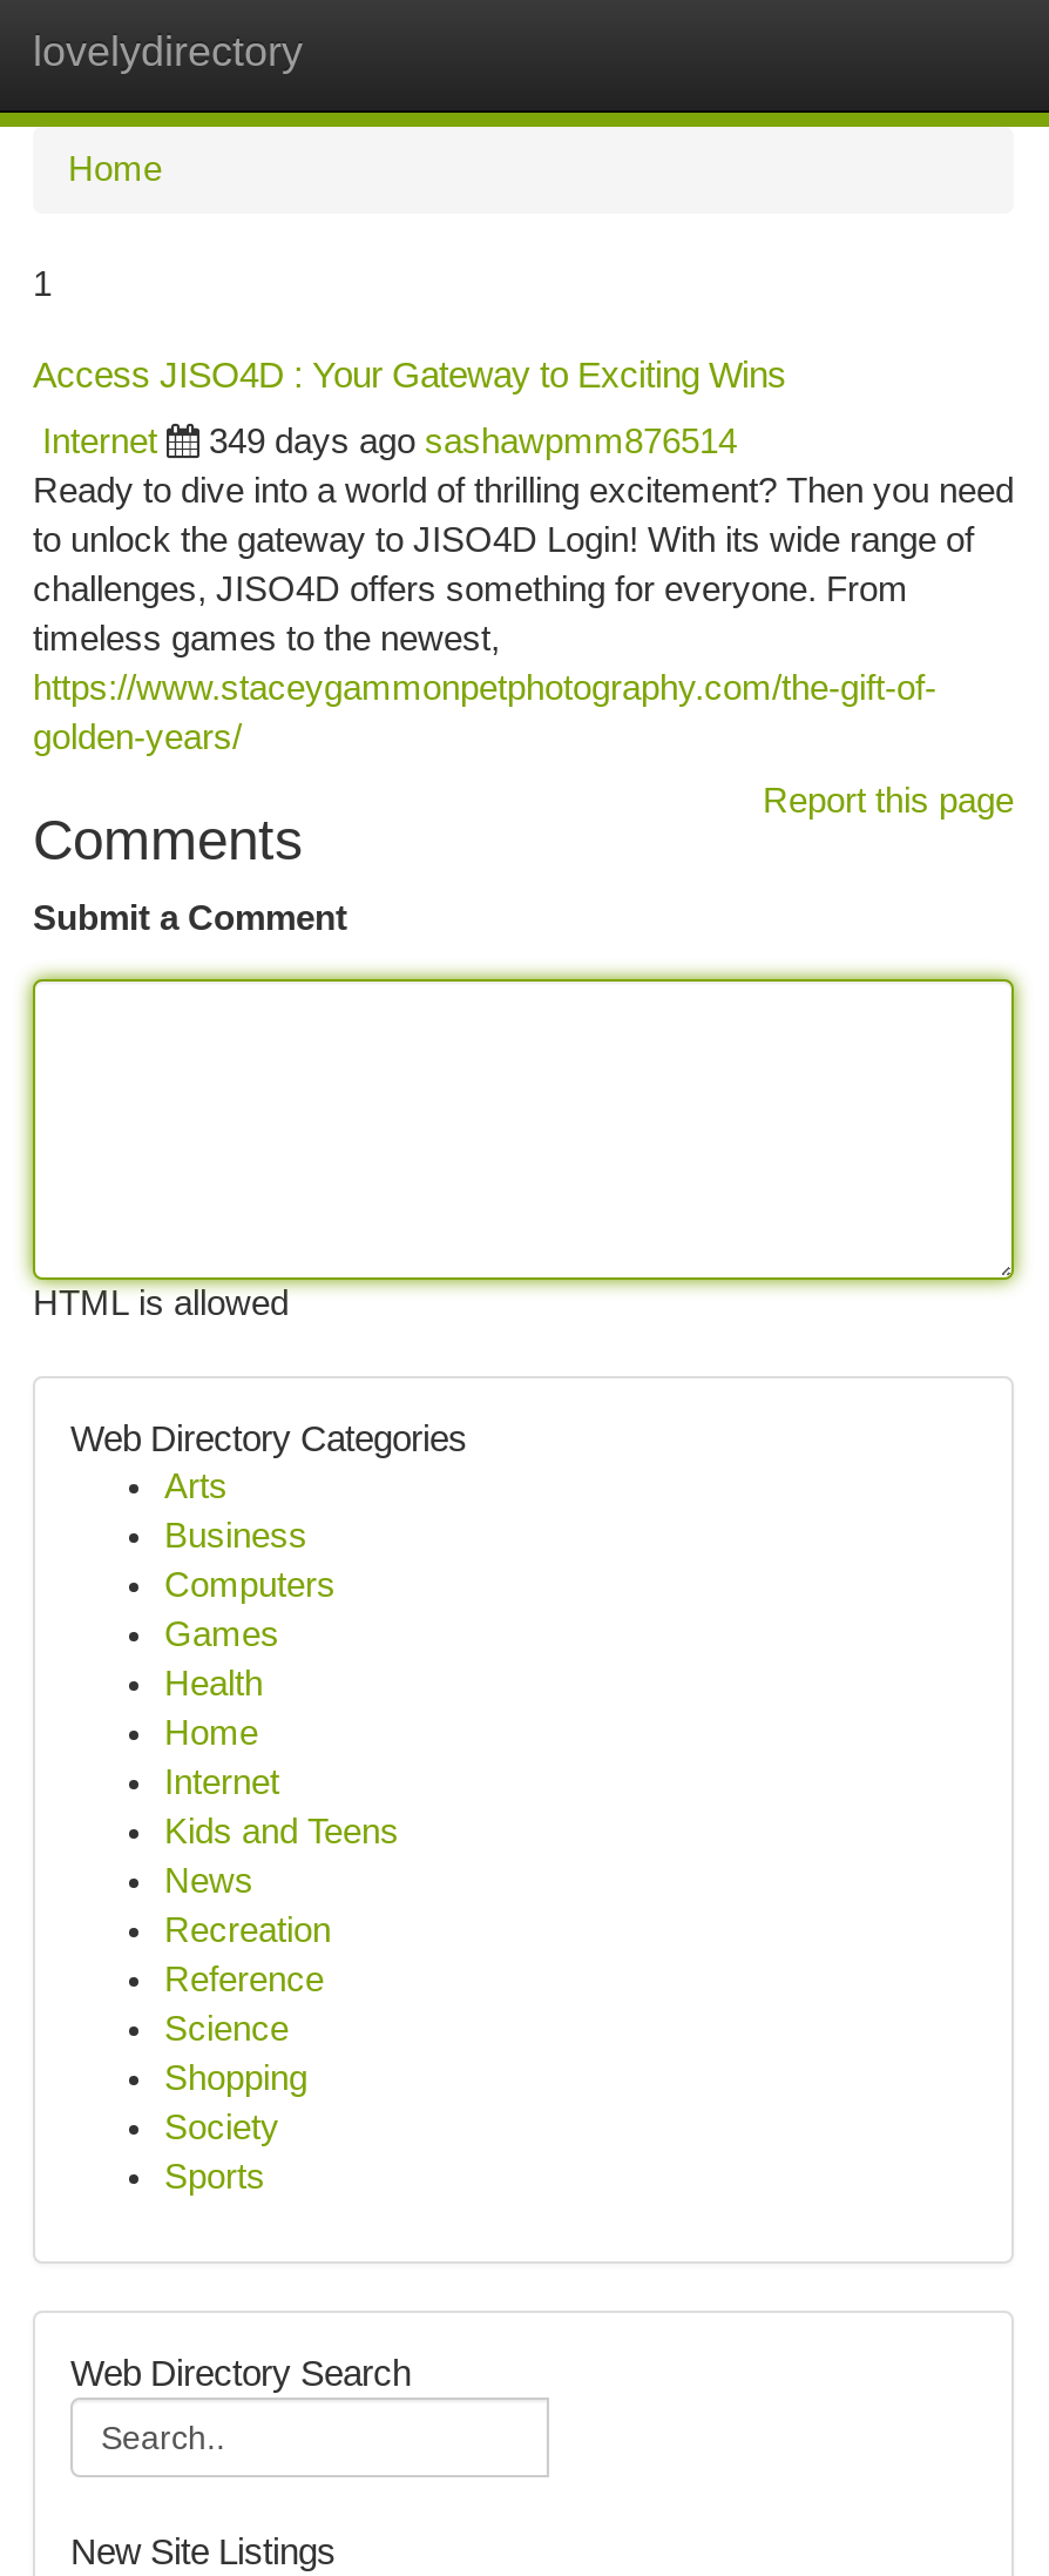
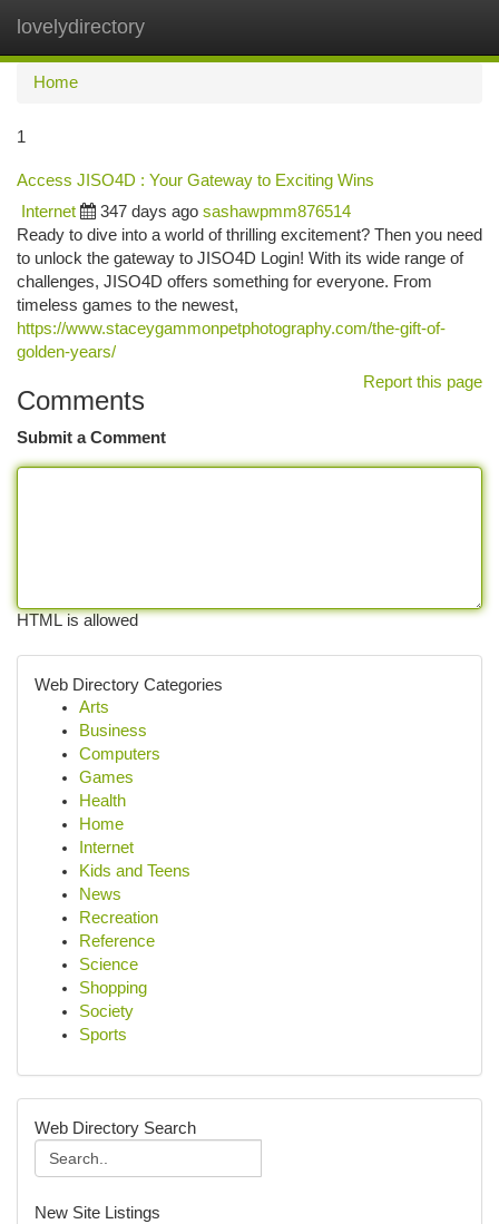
[209,423,737,460] 349 days ago sashawpmm876514 -> [100,203,351,221] 347 days ago sashawpmm876514

